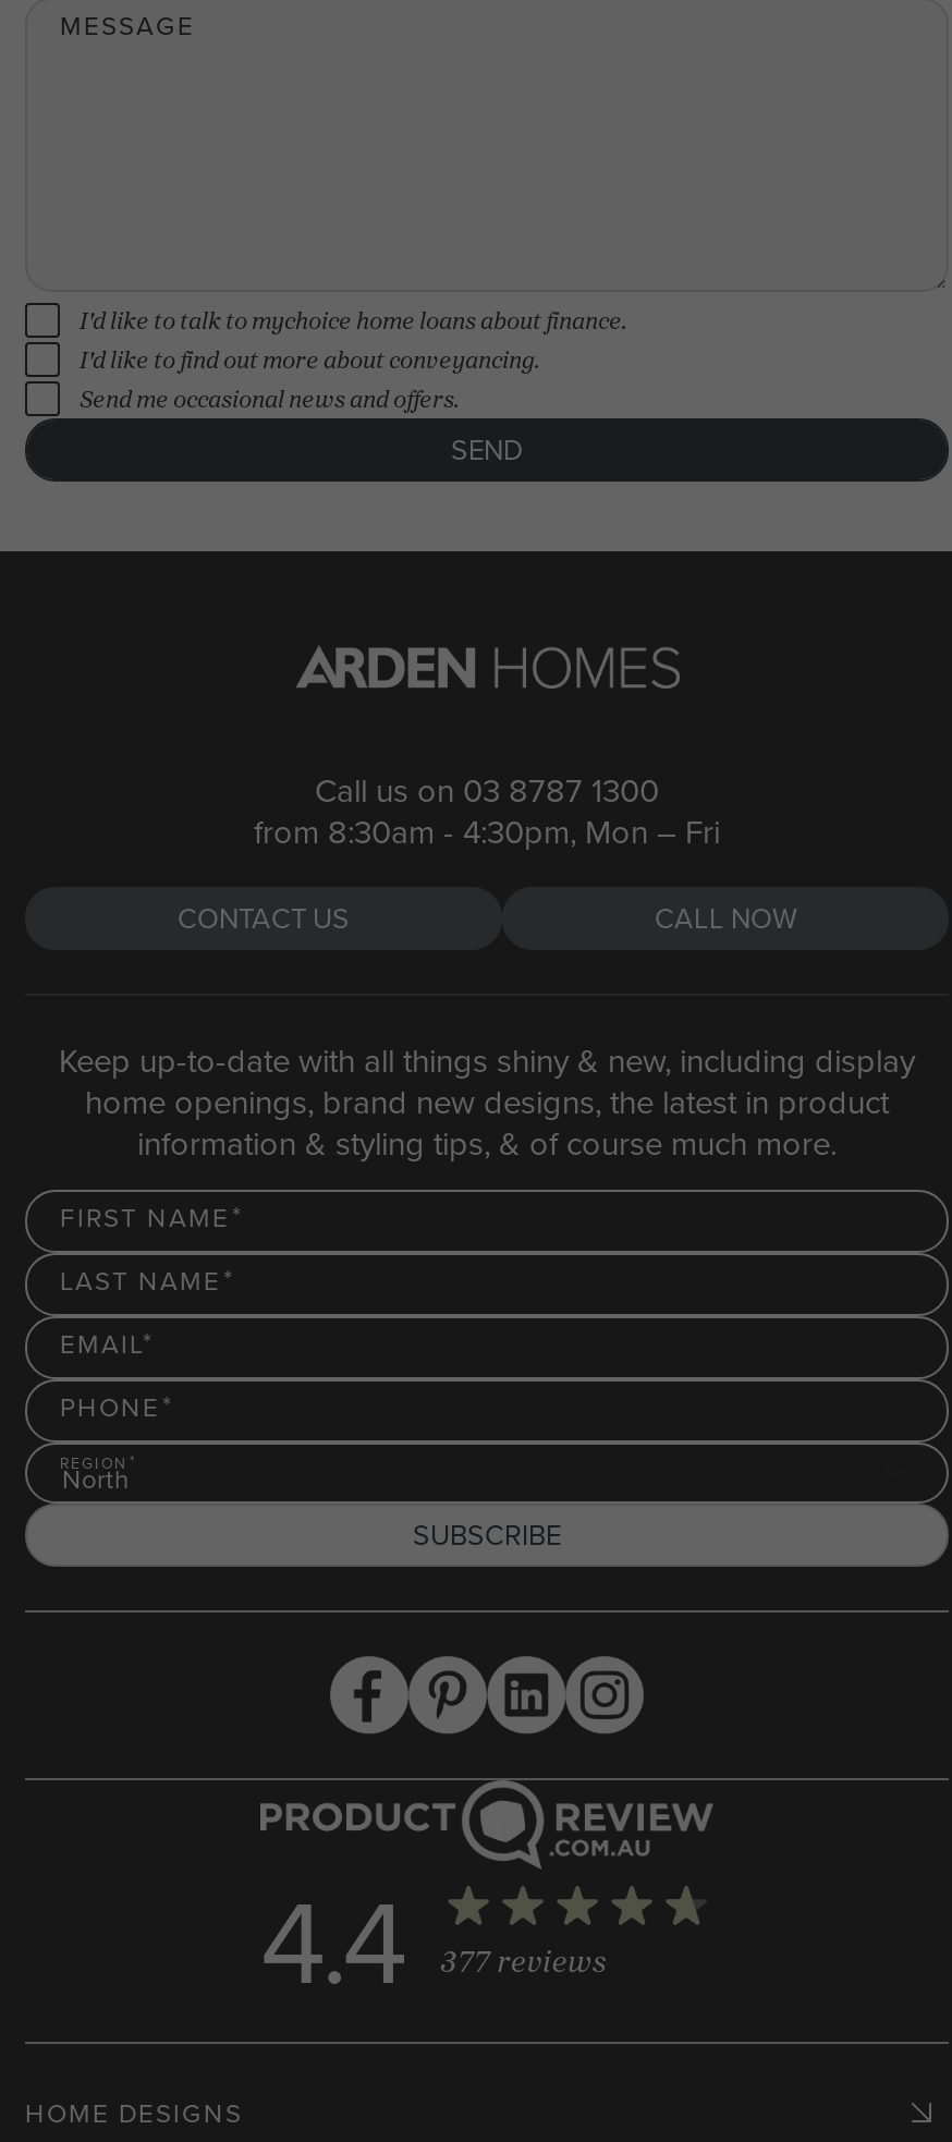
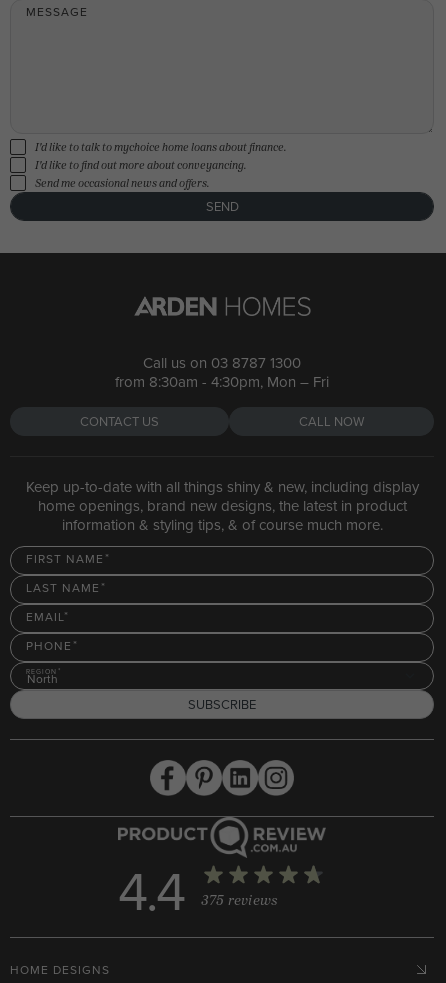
[260,1856,608,2022] 4.4 377 reviews -> [118,852,279,928] 4.4 375 reviews

